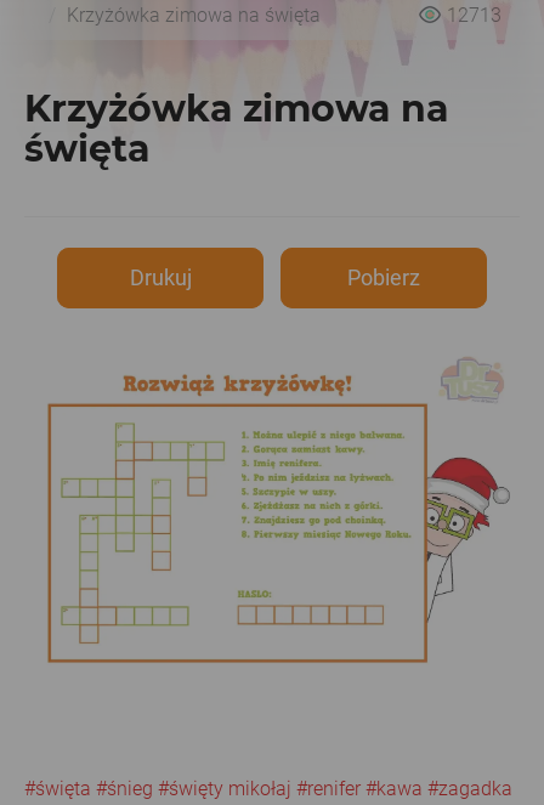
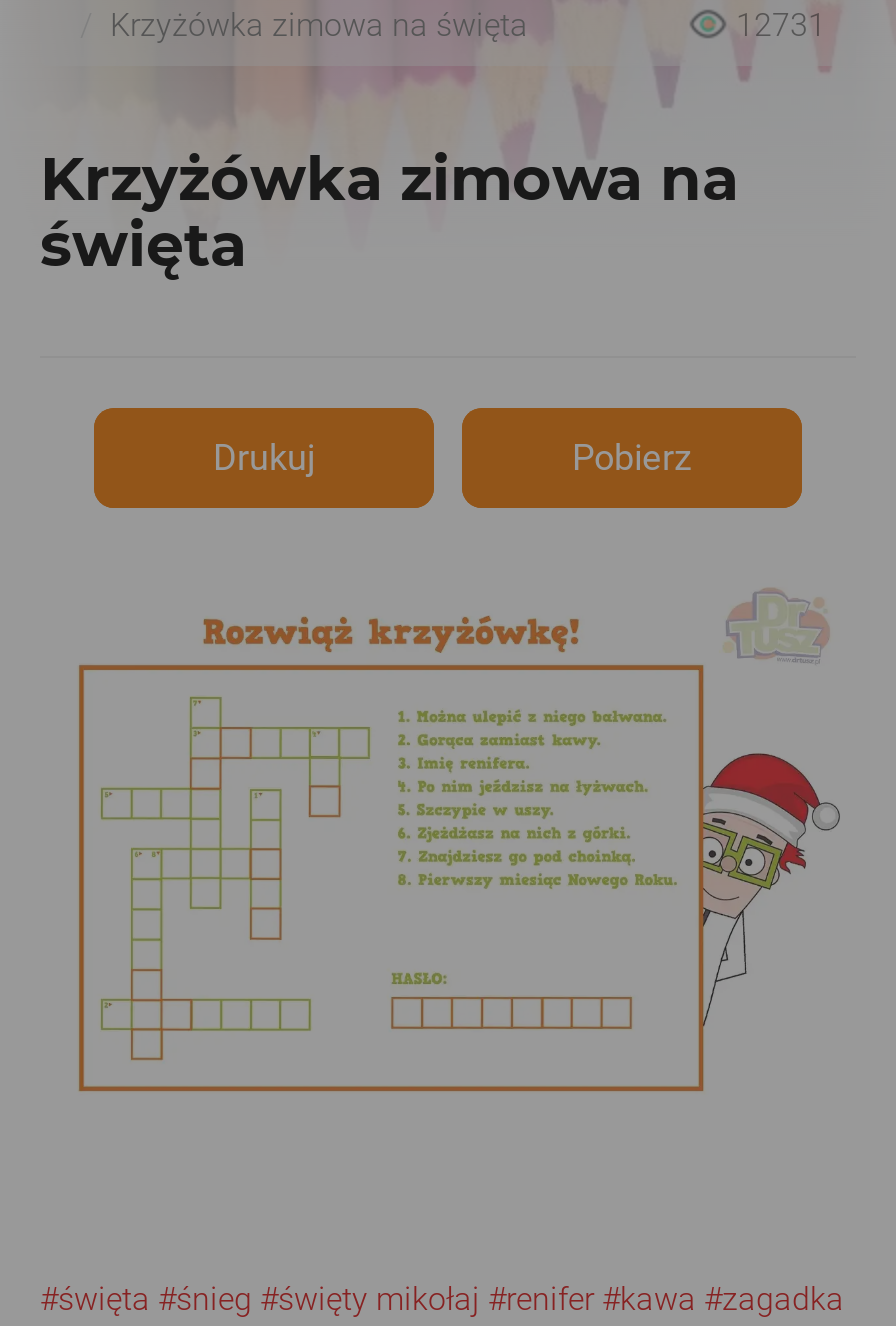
[442,4,501,27] 12713 -> [728,6,826,44] 12731

